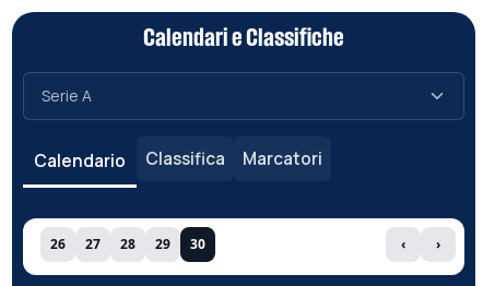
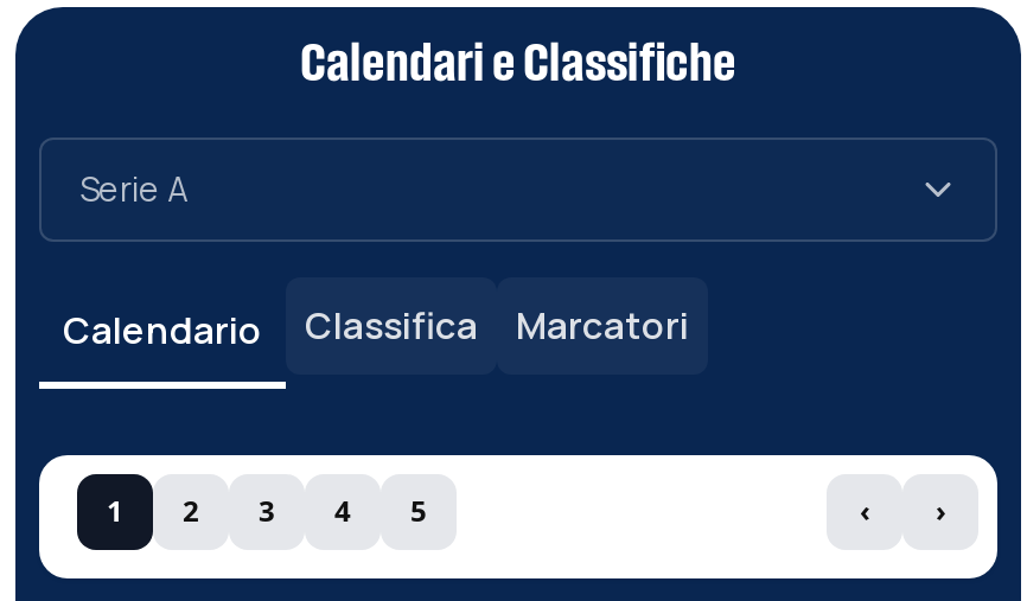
[50,234,66,253] 26 -> [107,490,123,531] 1
[85,234,101,253] 27 -> [183,490,199,531] 2
[120,234,136,253] 28 -> [259,490,275,531] 3
[155,234,170,253] 29 -> [334,490,351,531] 4
[190,234,205,253] 30 -> [410,490,427,531] 5

